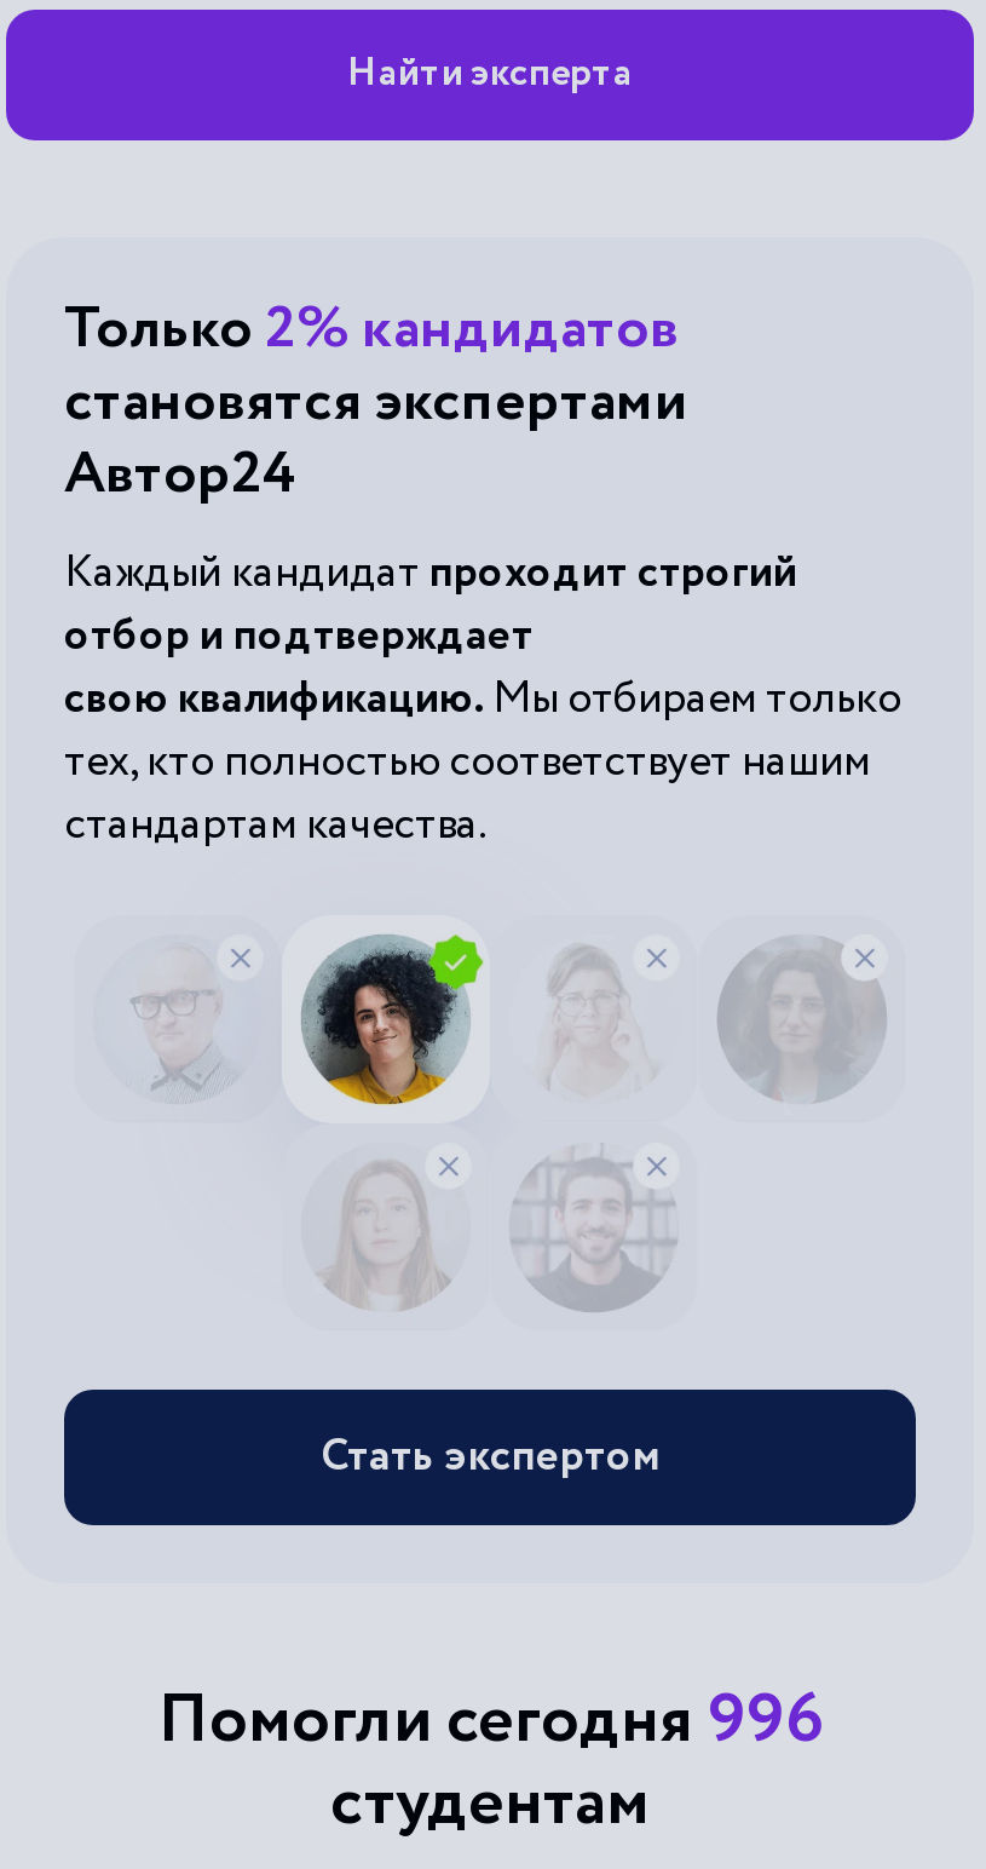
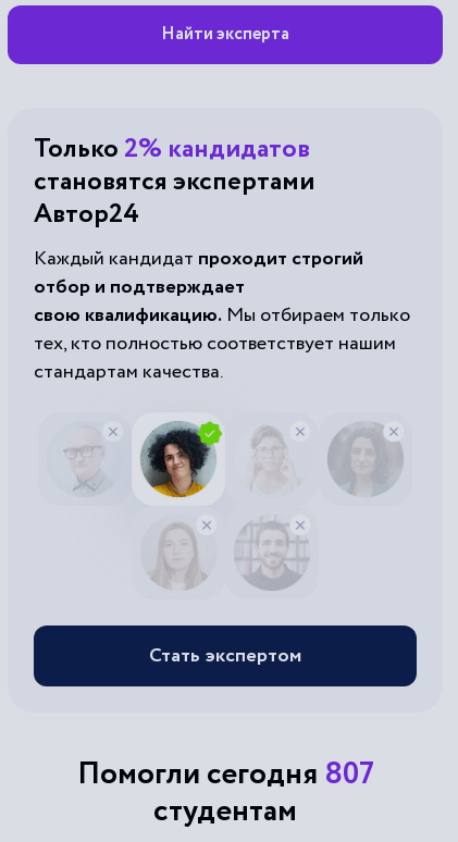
[158,1670,821,1771] Помогли сегодня 996 -> [77,751,374,797] Помогли сегодня 807

